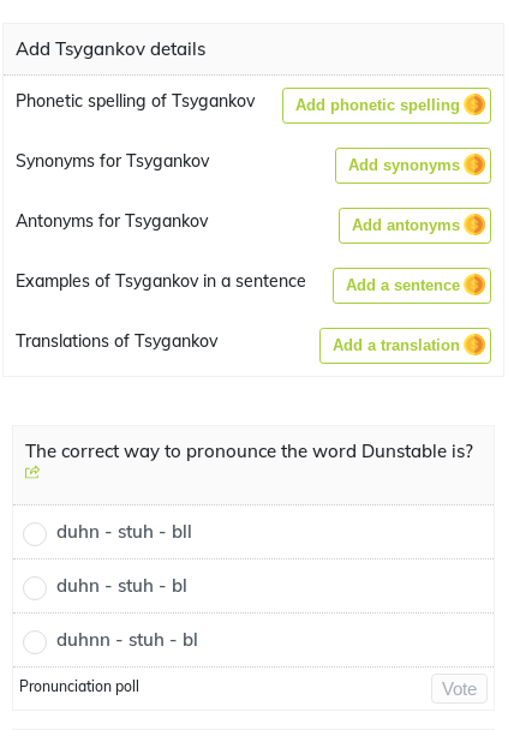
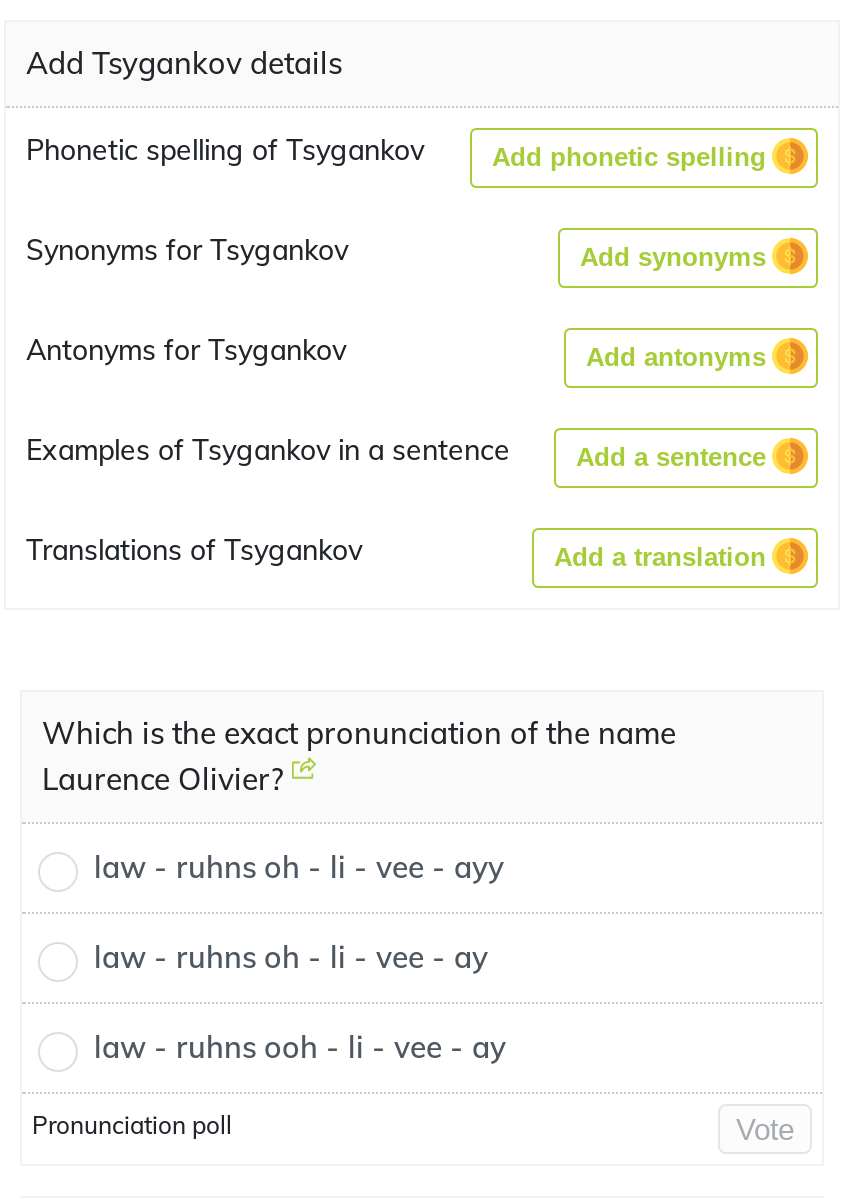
[25,439,473,462] The correct way to pronounce the word Dunstable is? -> [42,714,676,798] Which is the exact pronunciation of the name | Laurence Olivier?
[56,520,192,543] duhn - stuh - bll -> [94,848,504,886] law - ruhns oh - li - vee - ayy
[56,574,187,597] duhn - stuh - bl -> [94,938,488,976] law - ruhns oh - li - vee - ay
[56,628,198,651] duhnn - stuh - bl -> [94,1028,506,1066] law - ruhns ooh - li - vee - ay

